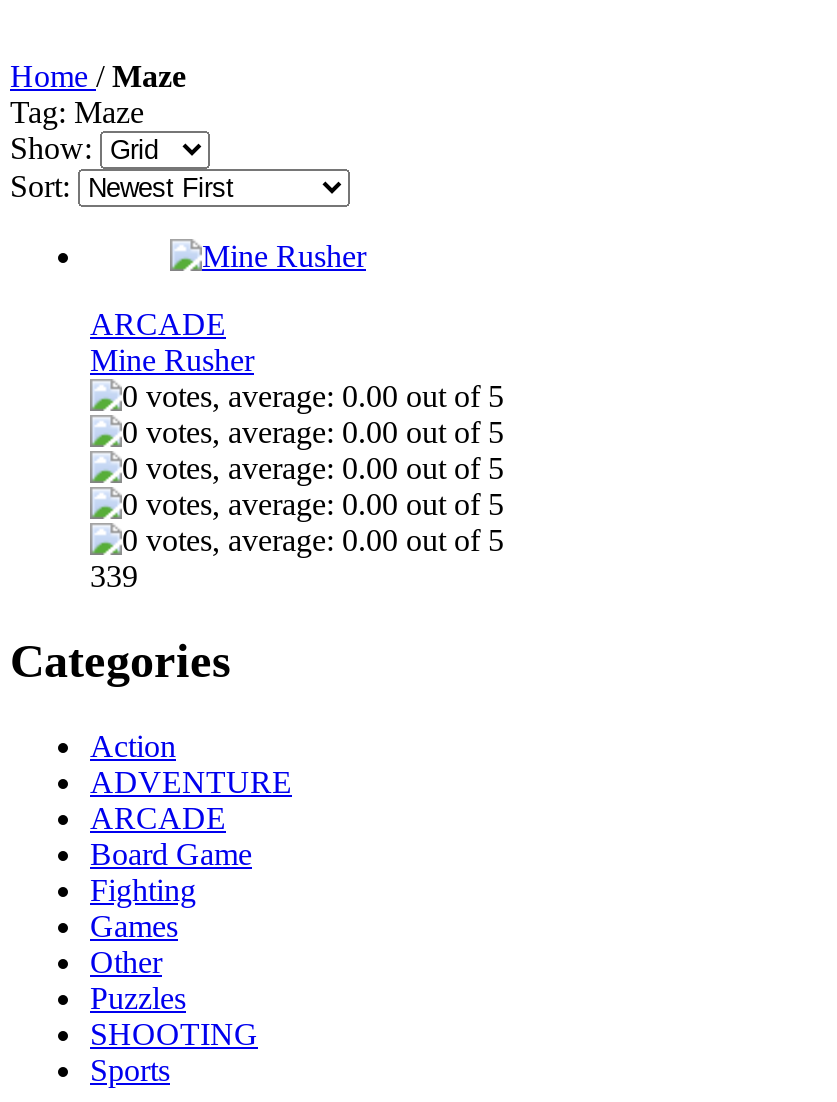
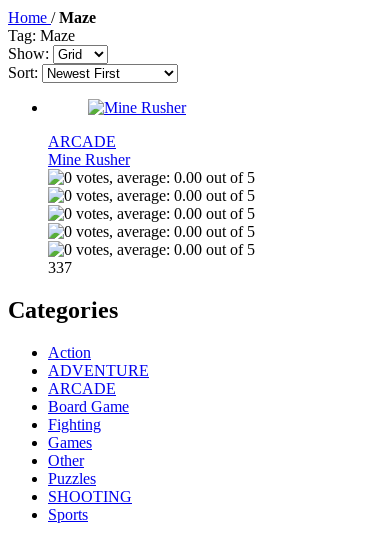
[90,559,138,593] 339 -> [48,259,72,276] 337

